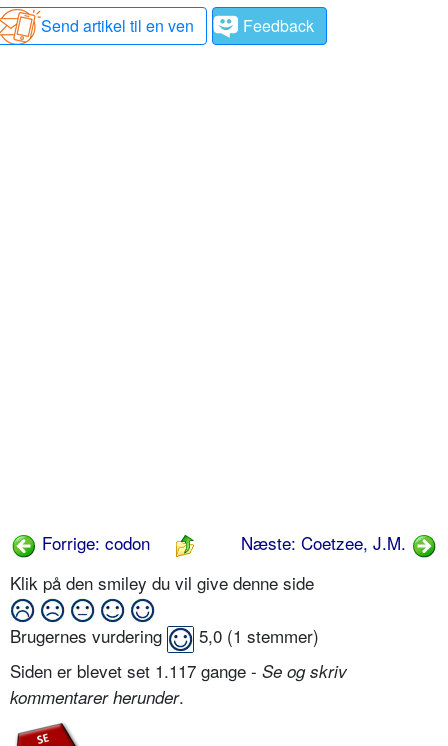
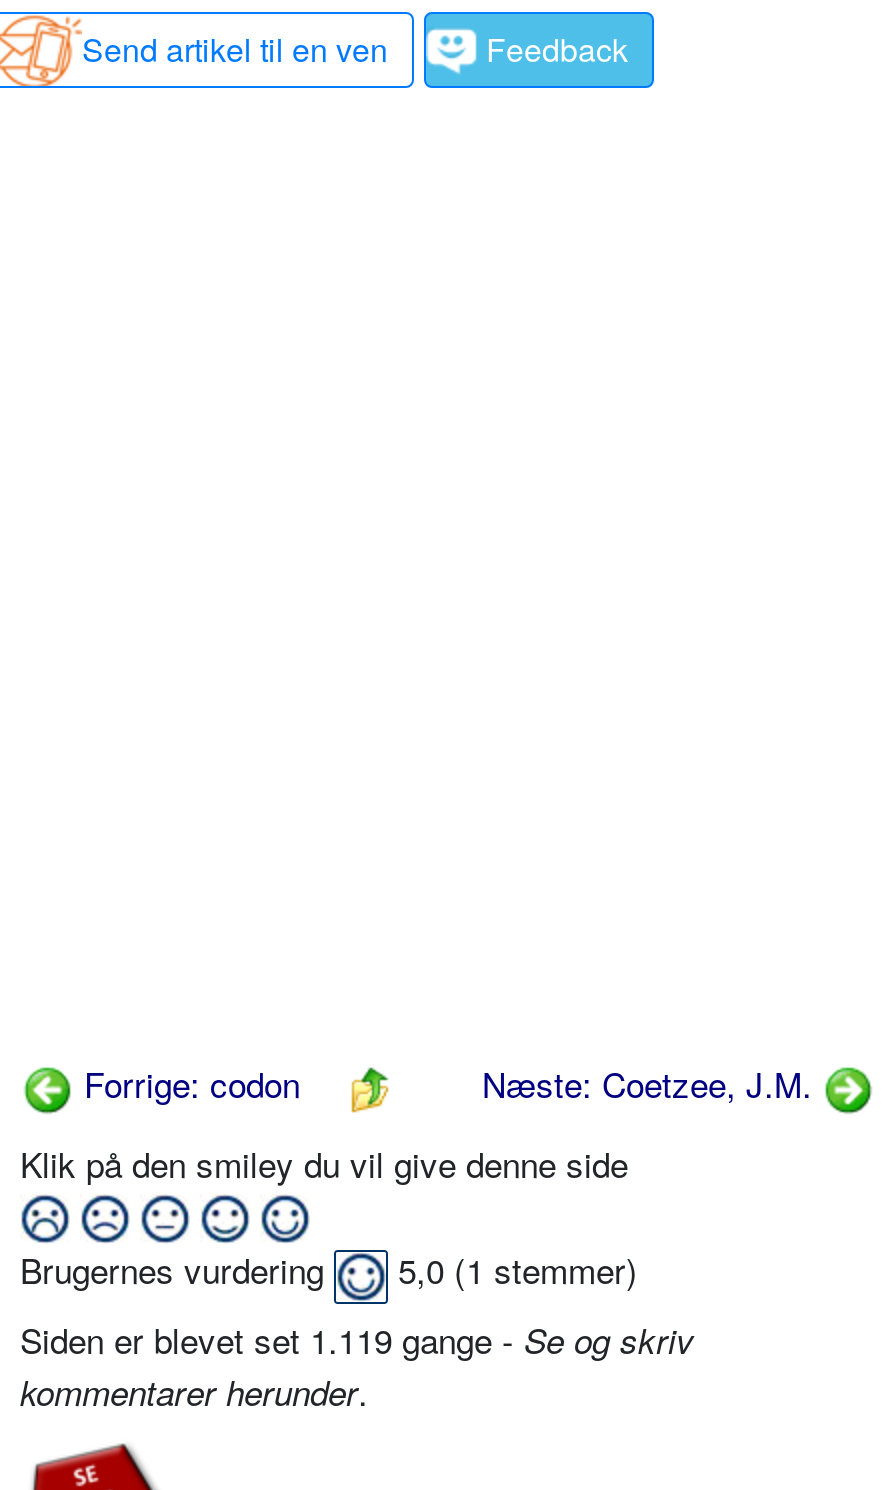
[10,657,347,682] Siden er blevet set 1.117 gange - Se og skriv -> [20,1313,694,1363] Siden er blevet set 1.119 gange - Se og skriv

